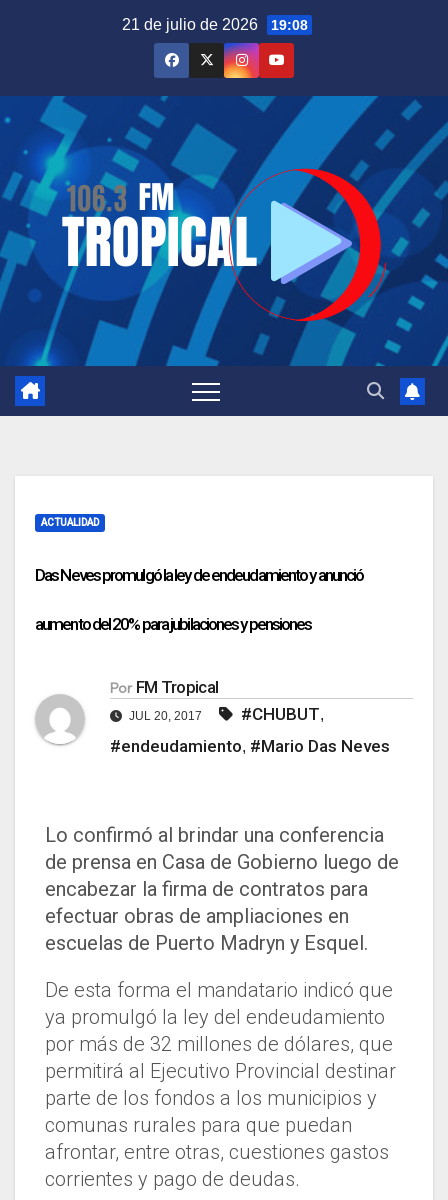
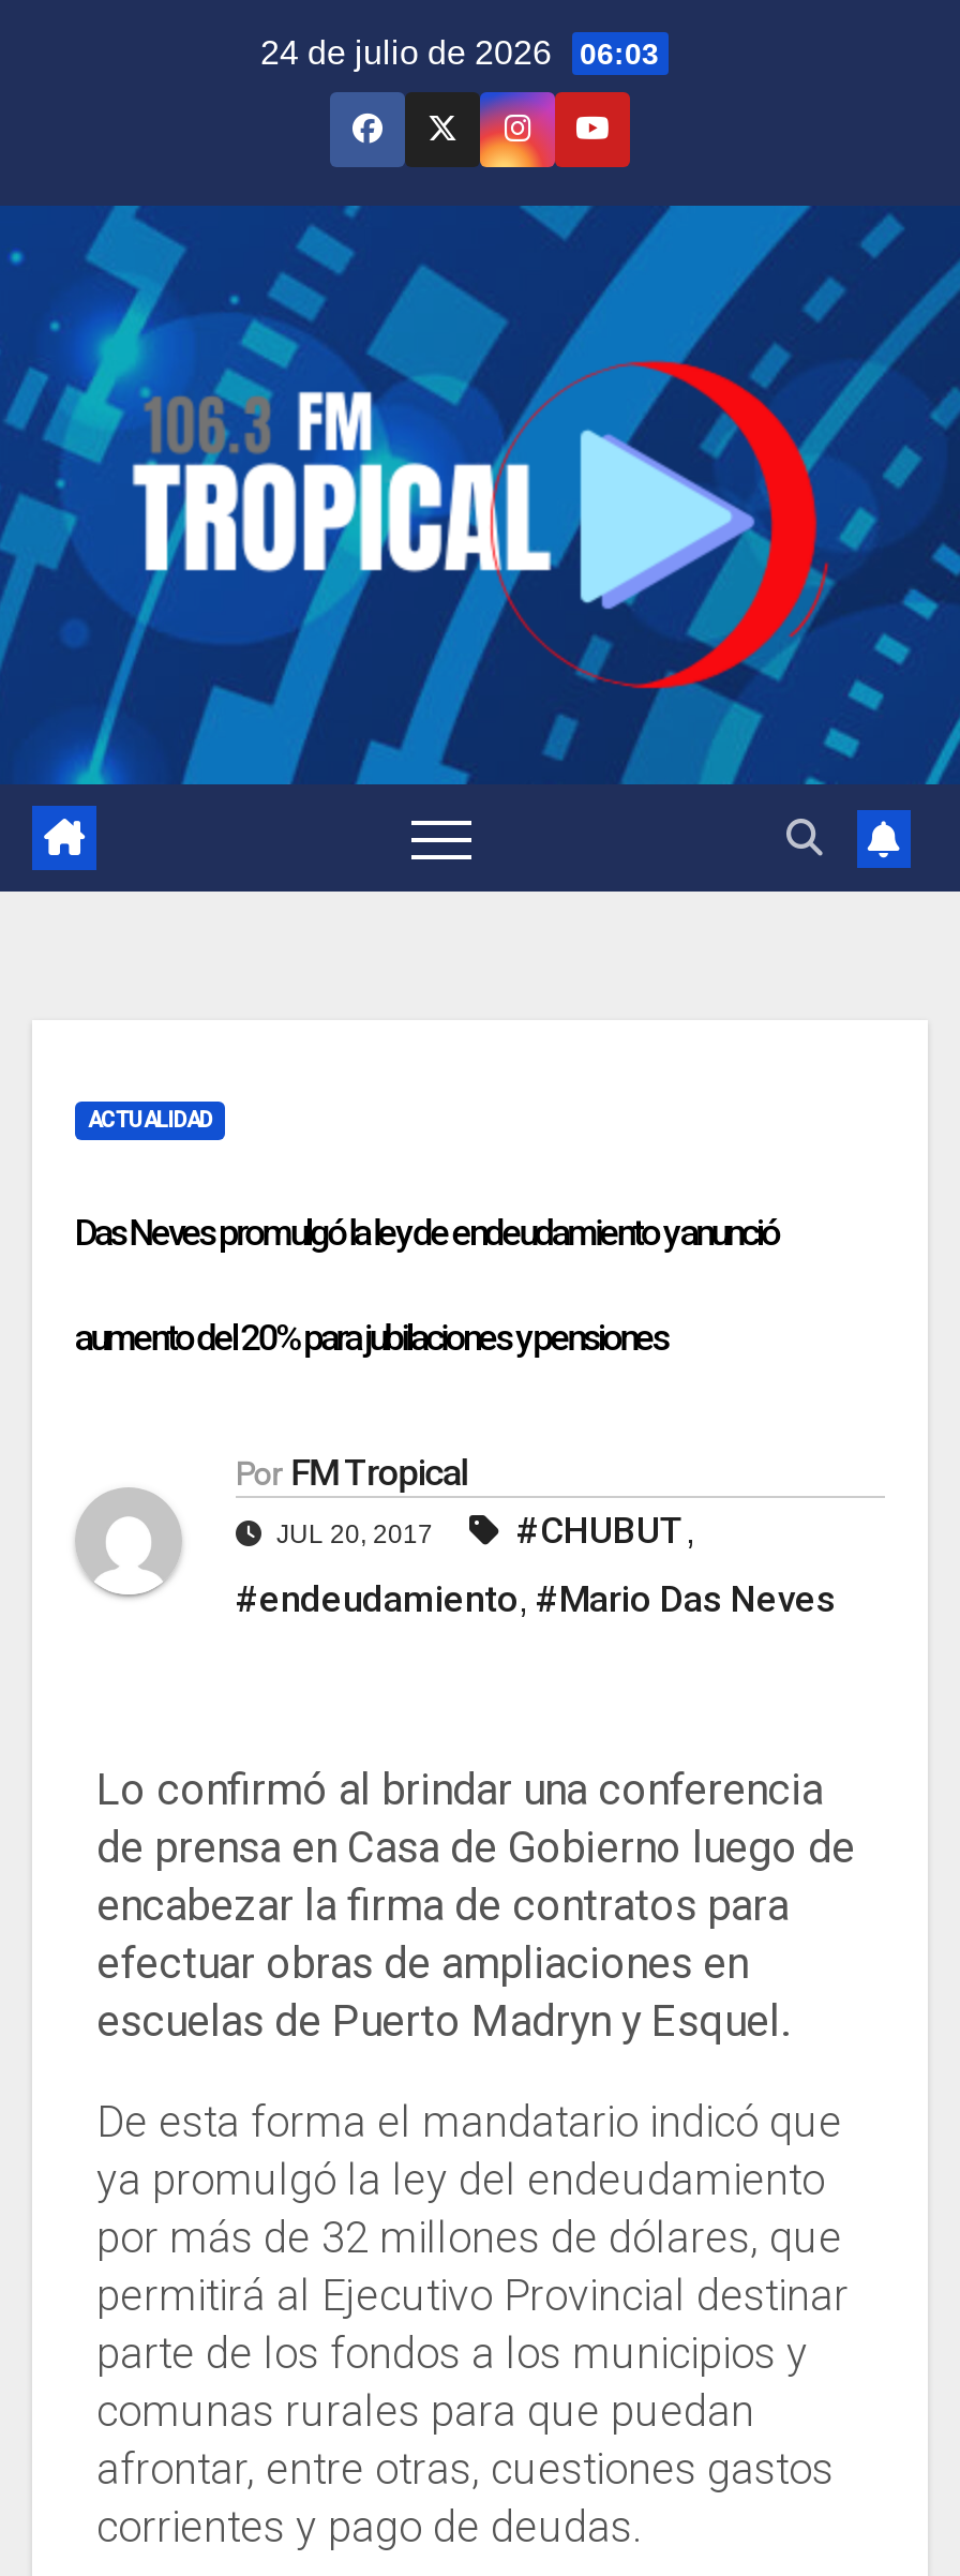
[121,16,307,33] 21 de julio de 2026 19:08 -> [260,34,659,71] 24 de julio de 2026 06:03

